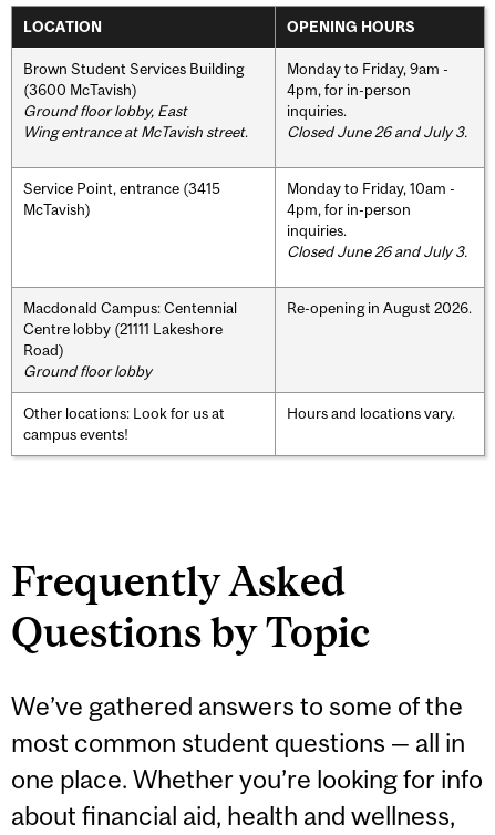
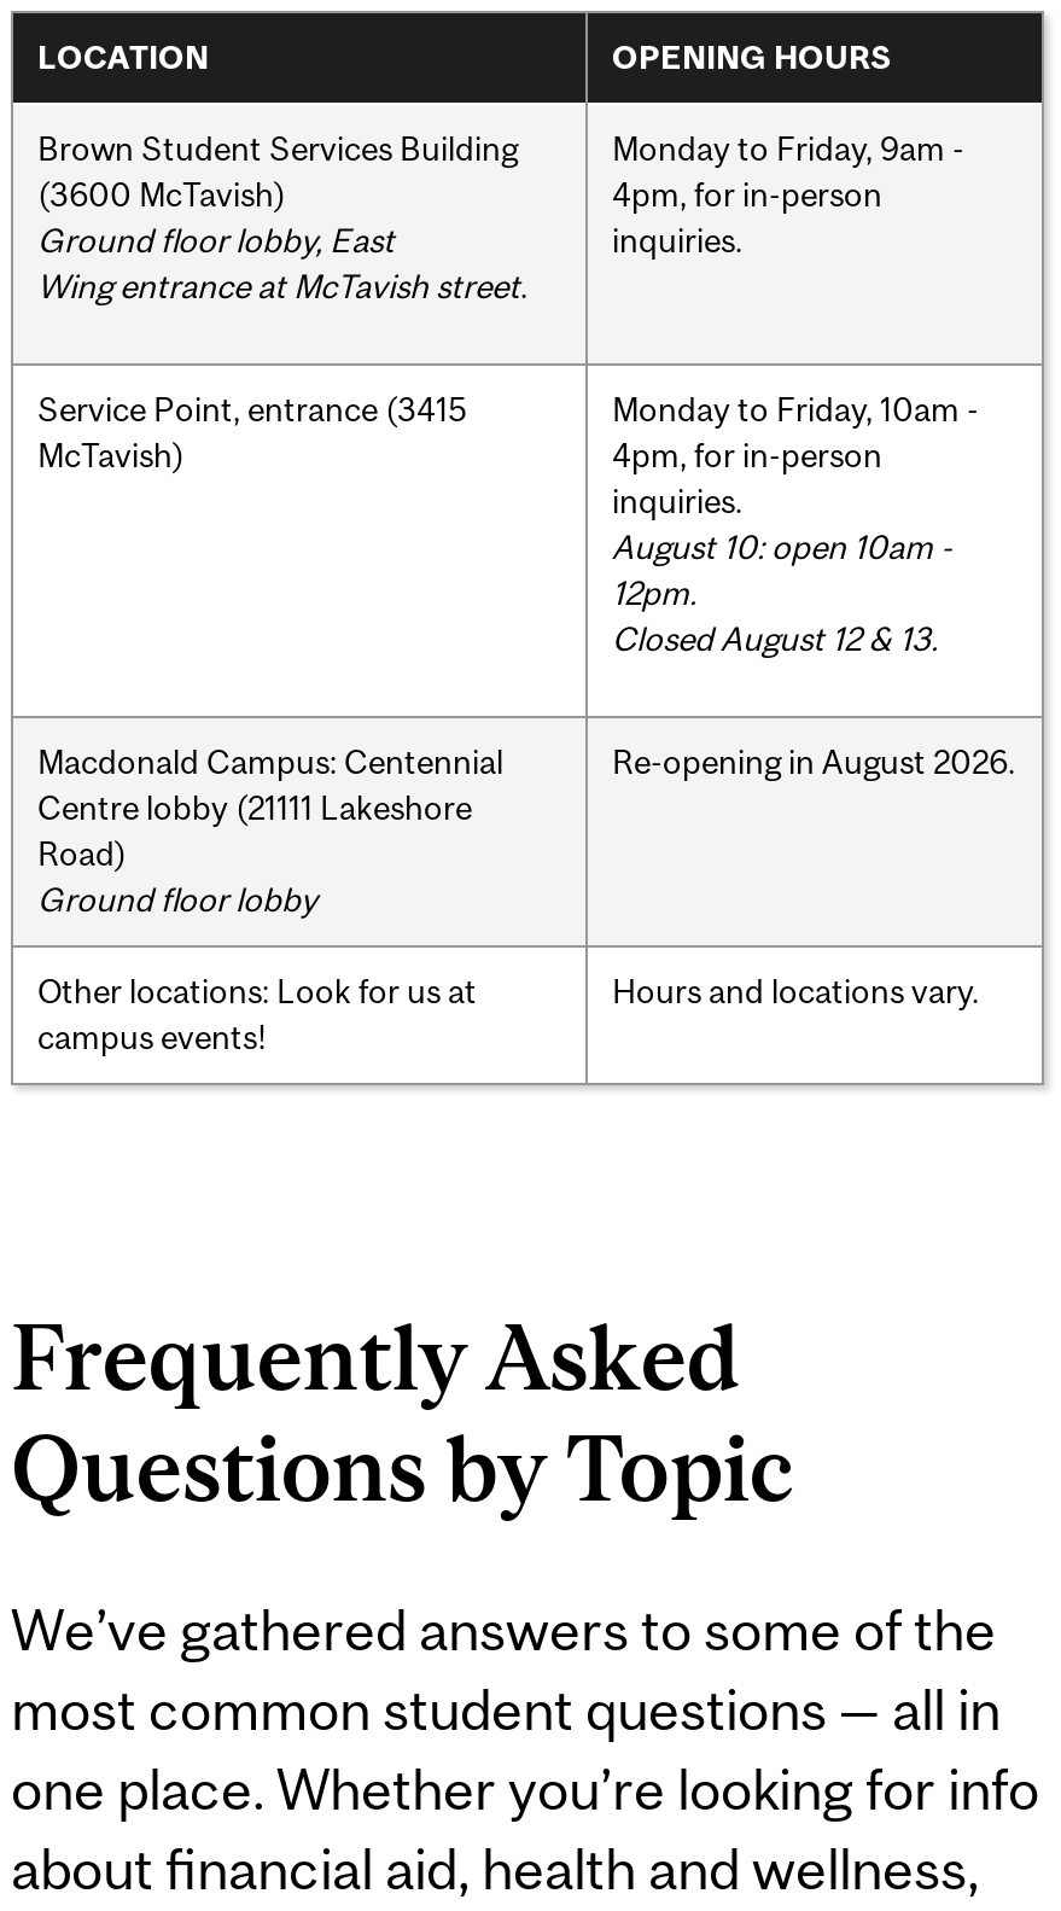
[287,122,467,140] Closed June 26 and July 3. -> none
[287,242,467,260] Closed June 26 and July 3. -> [612,527,952,657] August 10: open 10am - | 12pm. | Closed August 12 & 13.

